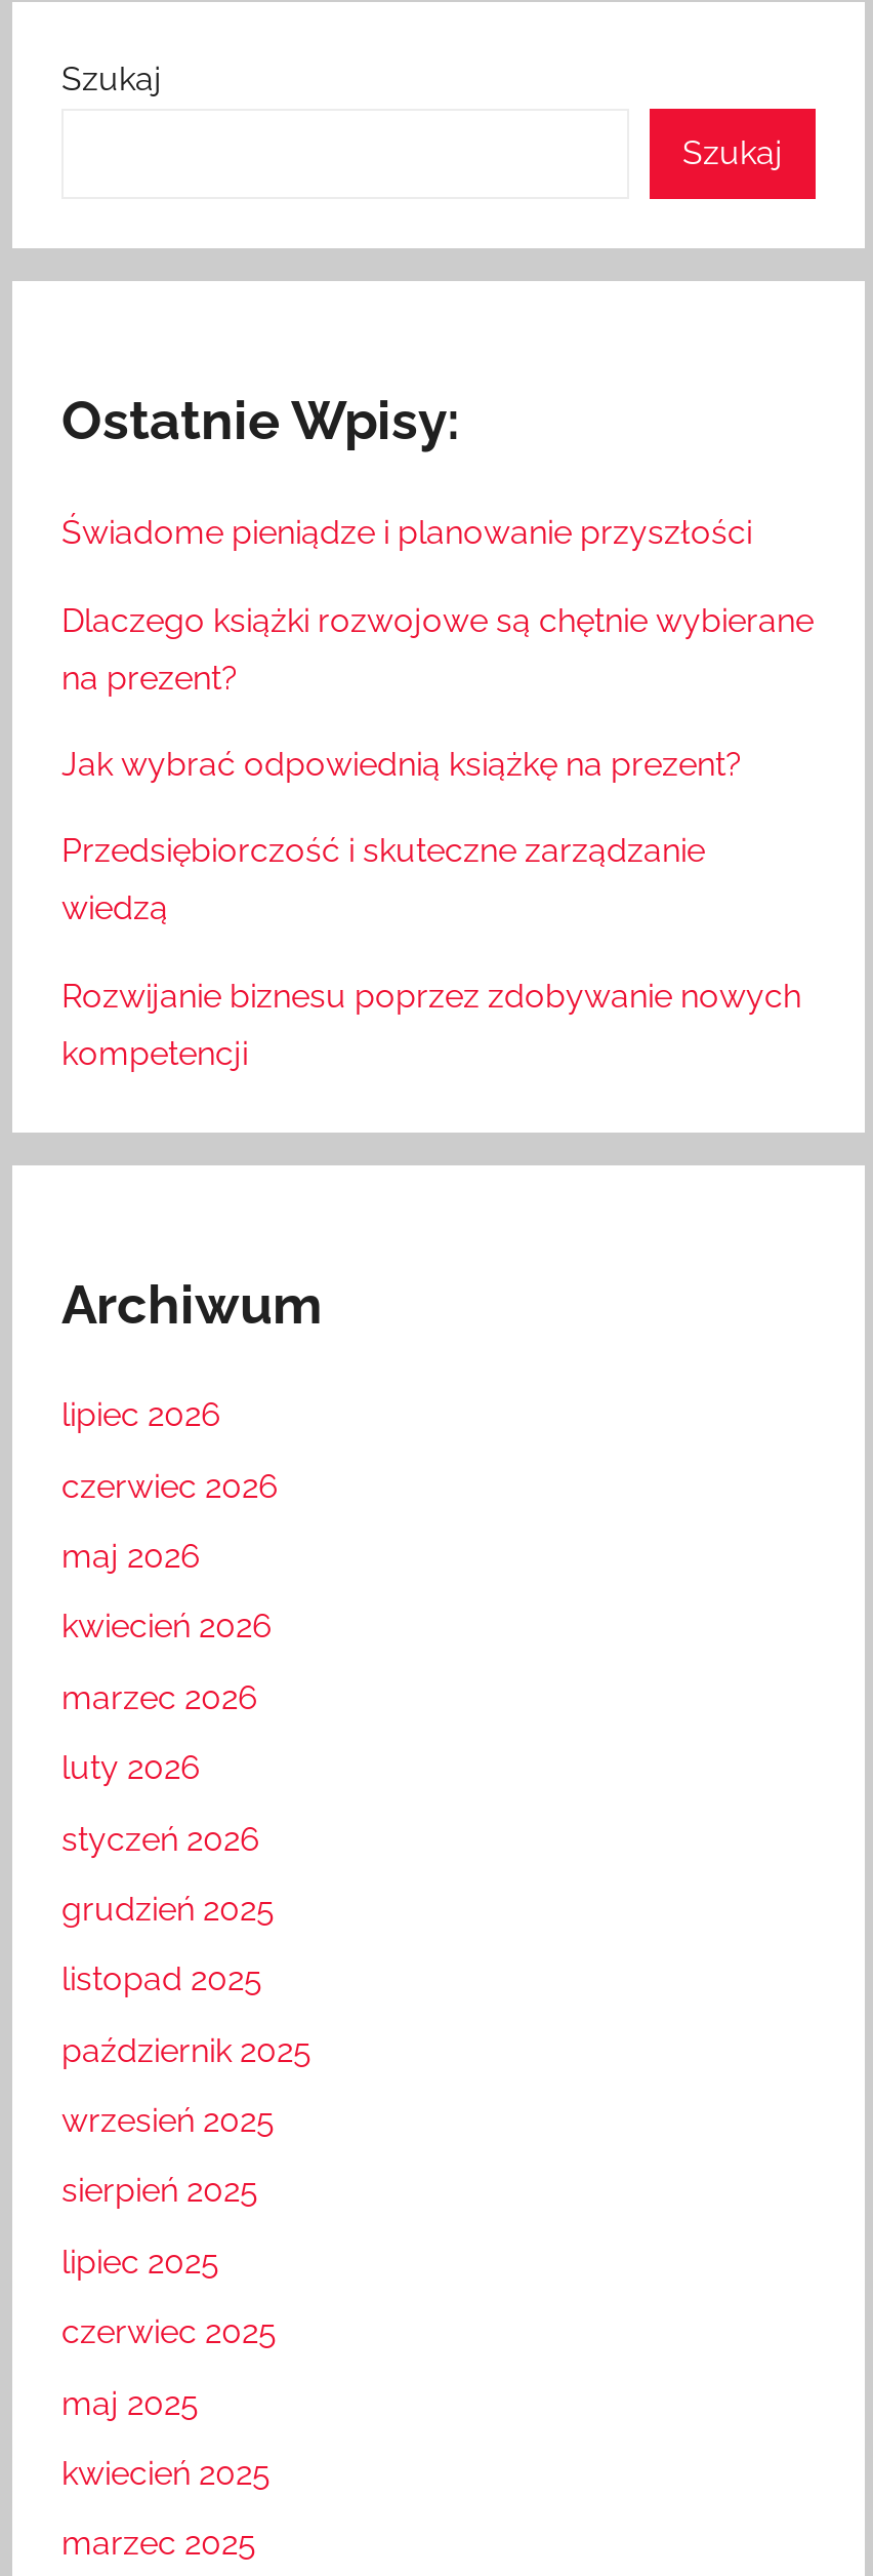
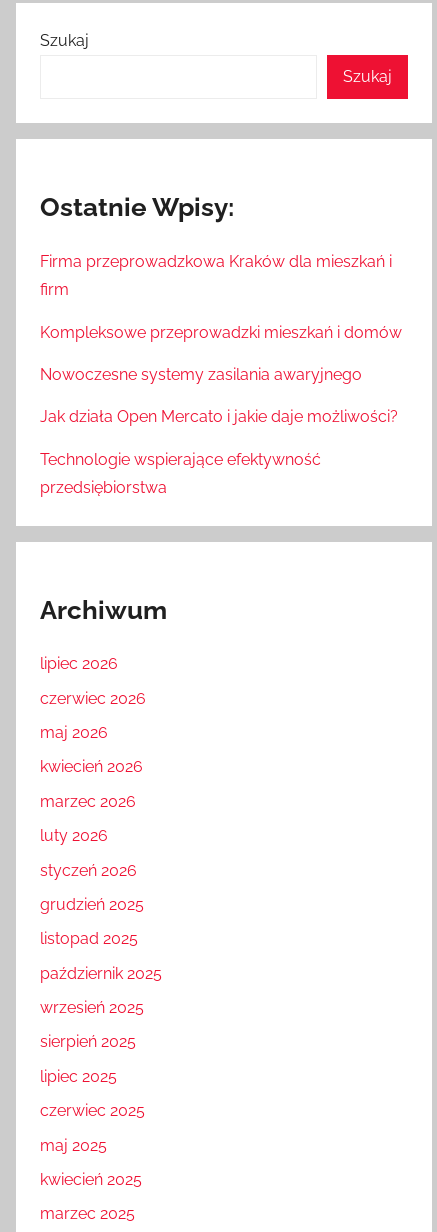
[61,513,814,1072] Świadome pieniądze i planowanie przyszłości | Dlaczego książki rozwojowe są chętnie wybierane | na prezent? | Jak wybrać odpowiednią książkę na prezent? | Przedsiębiorczość i skuteczne zarządzanie | wiedzą | Rozwijanie biznesu poprzez zdobywanie nowych | kompetencji -> [40,252,402,497] Firma przeprowadzkowa Kraków dla mieszkań i | firm | Kompleksowe przeprowadzki mieszkań i domów | Nowoczesne systemy zasilania awaryjnego | Jak działa Open Mercato i jakie daje możliwości? | Technologie wspierające efektywność | przedsiębiorstwa

